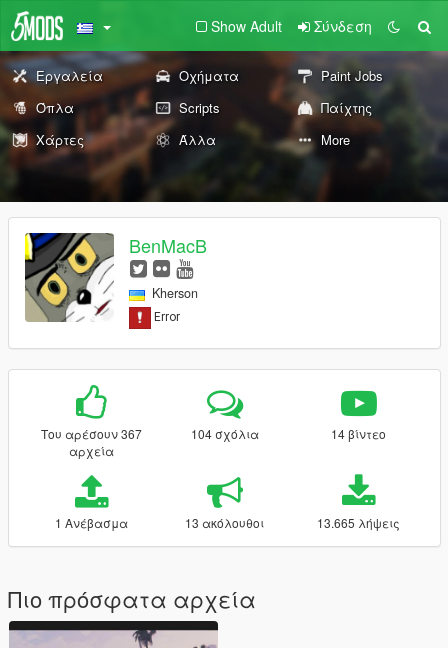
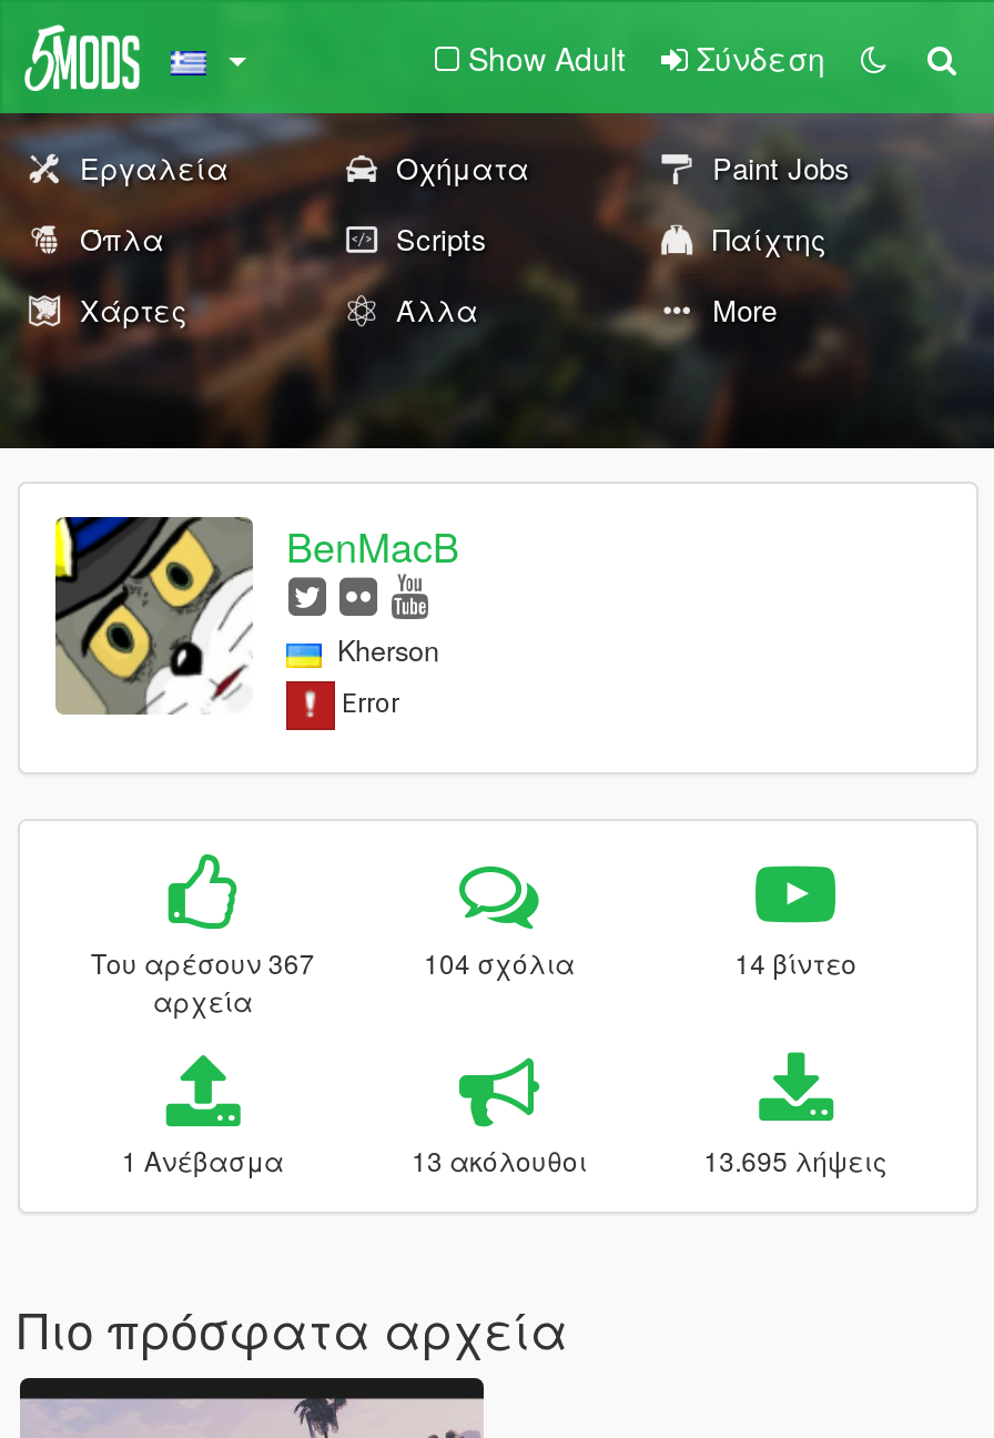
[317,514,400,531] 13.665 λήψεις -> [704,1141,888,1179] 13.695 λήψεις

